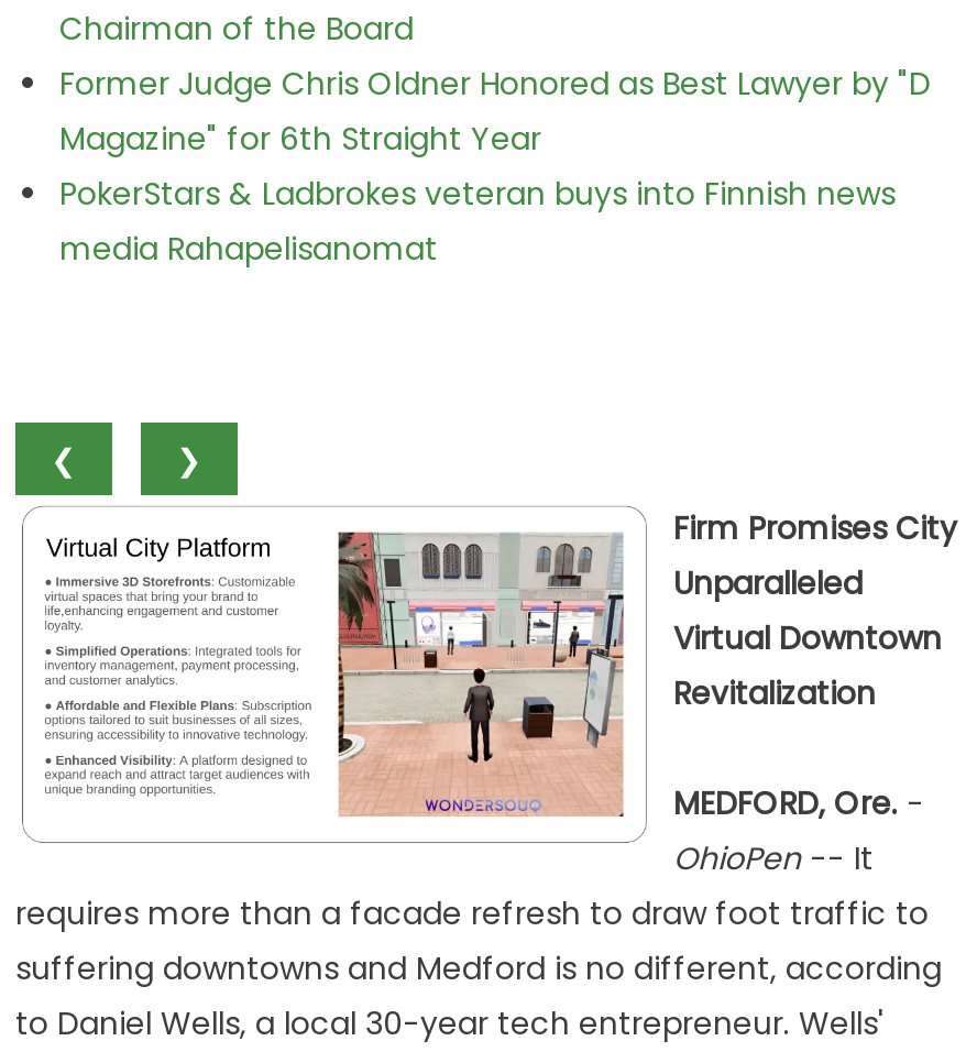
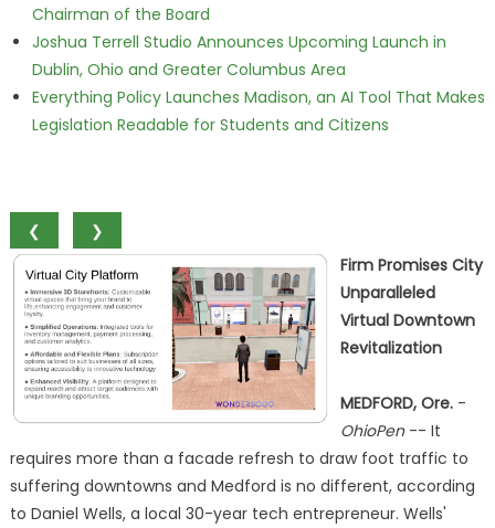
[59,62,931,271] Former Judge Chris Oldner Honored as Best Lawyer by "D | Magazine" for 6th Straight Year | PokerStars & Ladbrokes veteran buys into Finnish news | media Rahapelisanomat -> [32,31,485,136] Joshua Terrell Studio Announces Upcoming Launch in | Dublin, Ohio and Greater Columbus Area | Everything Policy Launches Madison, an AI Tool That Makes | Legislation Readable for Students and Citizens

